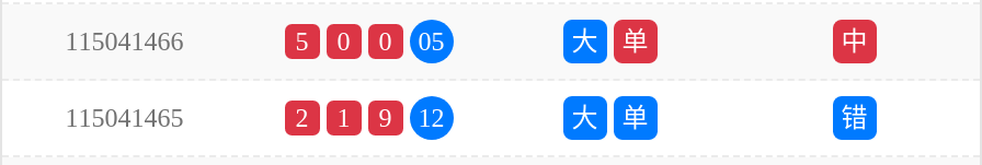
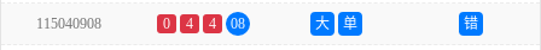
[65,26,309,57] 115041466 | 5 -> [36,15,101,32] 115040908
[65,26,868,133] 0 | 05 | 大 | 单 | 中 | 115041465 | 2 | 1 | 9 | 12 -> [186,15,245,32] 4 | 4 | 08

